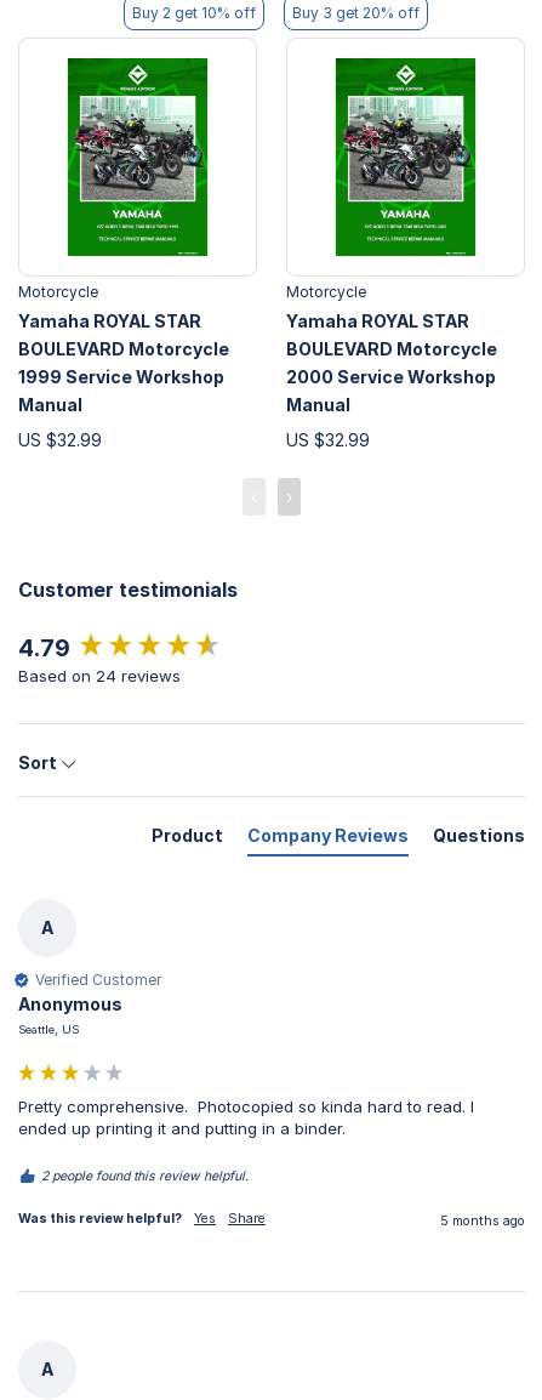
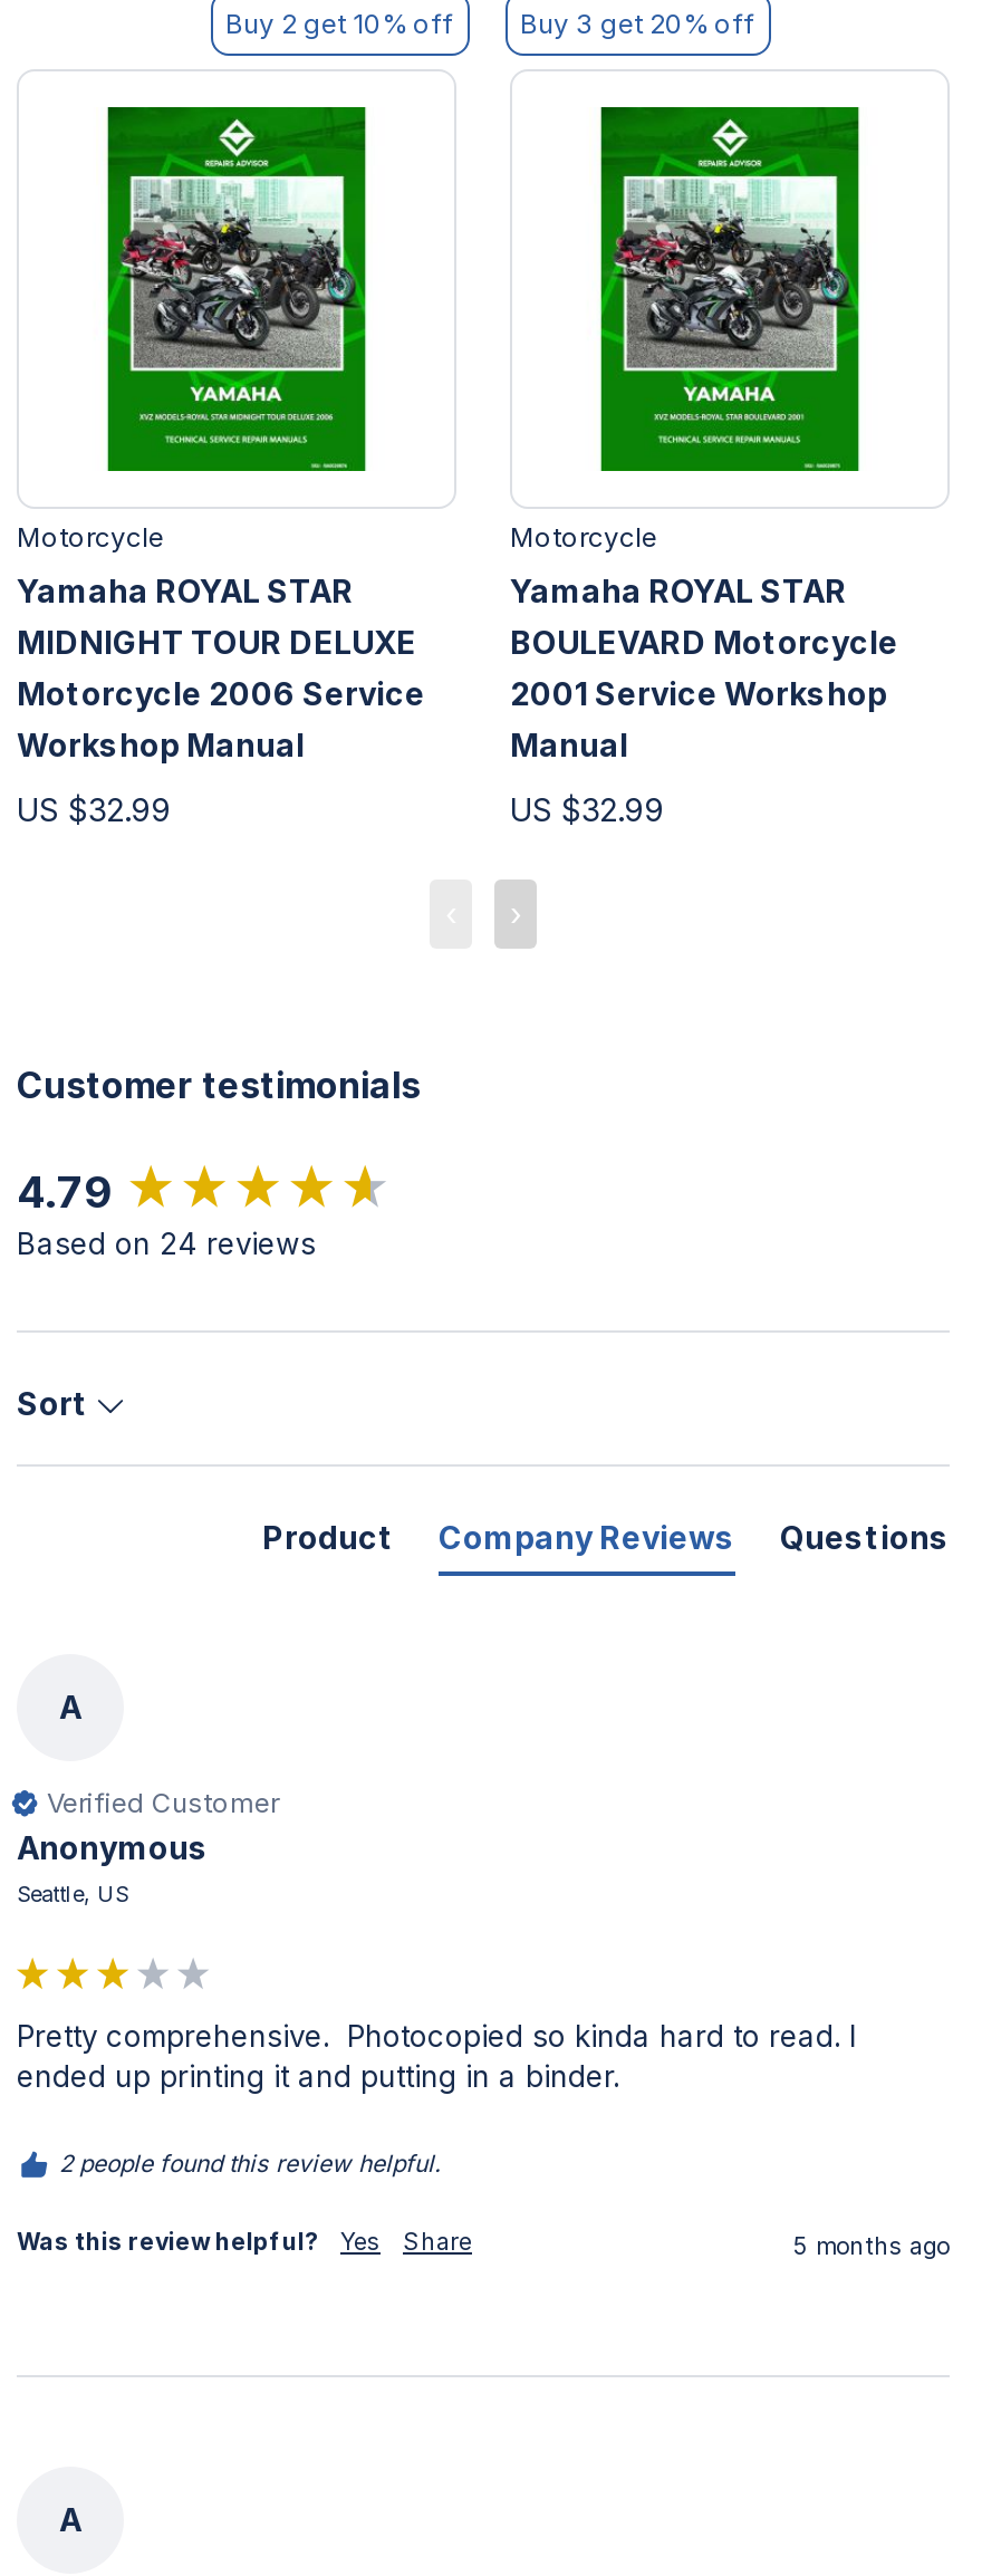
[18,338,229,415] BOULEVARD Motorcycle | 1999 Service Workshop | Manual -> [17,622,425,763] MIDNIGHT TOUR DELUXE | Motorcycle 2006 Service | Workshop Manual
[286,366,496,387] 2000 Service Workshop -> [510,673,887,711] 2001 Service Workshop

